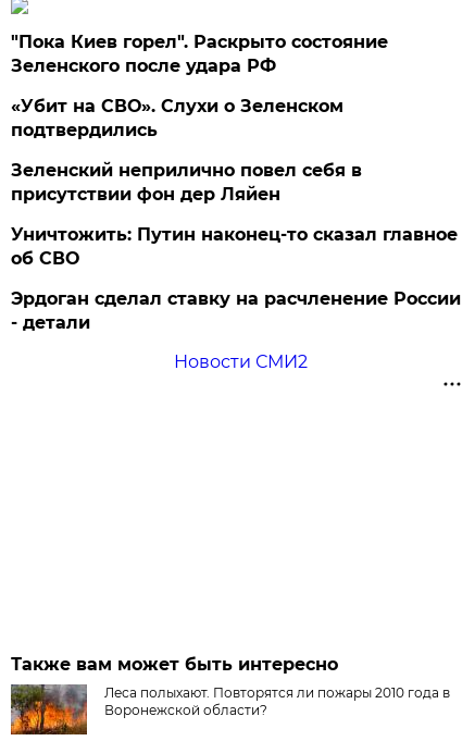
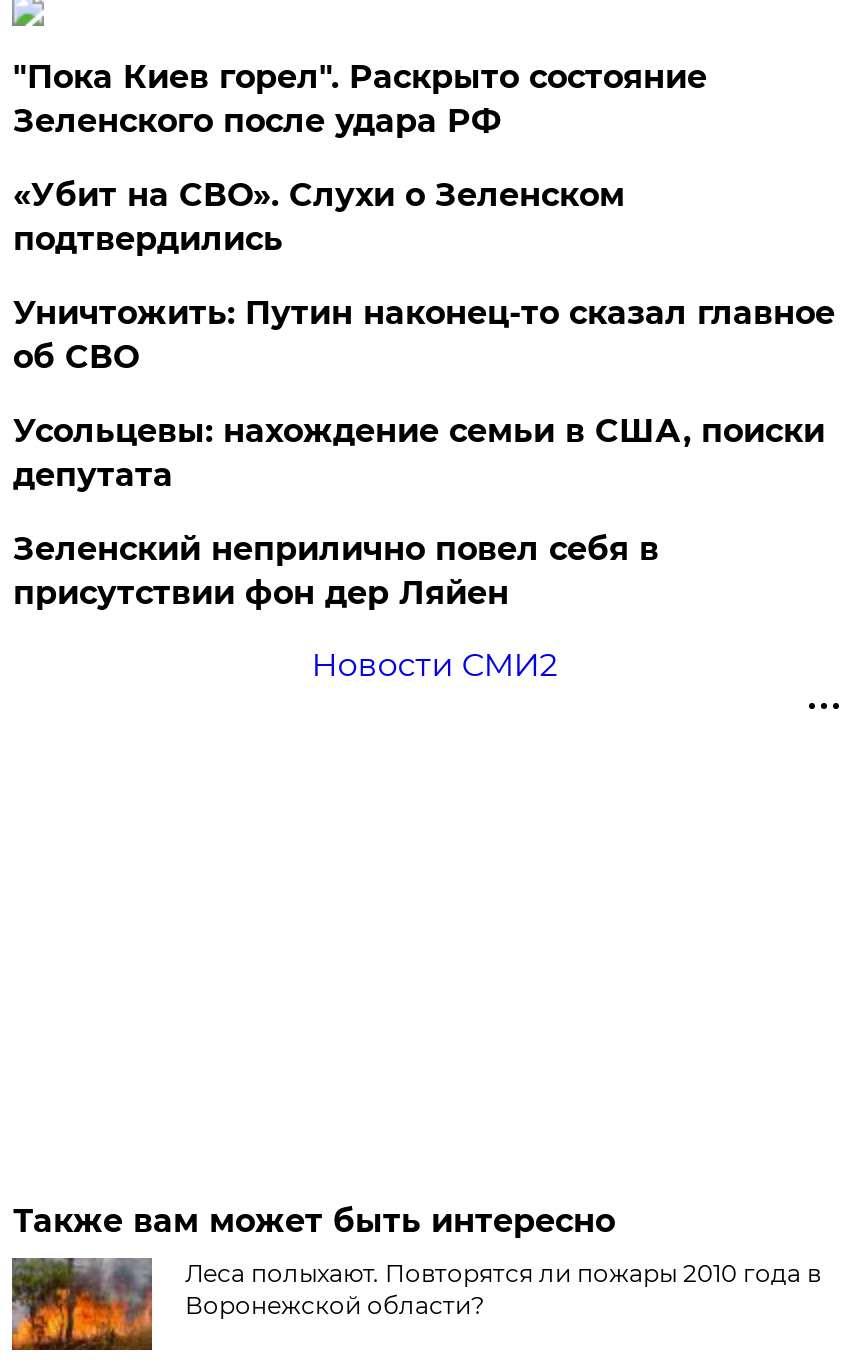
none -> [13,412,825,494] Усольцевы: нахождение семьи в США, поиски | депутата
moved [11,160,362,205] -> [13,530,659,612]: Зеленский неприлично повел cебя в | присутствии фон дер Ляйен
moved [11,224,458,269] -> [13,294,835,376]: Уничтожить: Путин наконец-то сказал главное | об СВО
[11,288,461,333] Эрдоган сделал ставку на расчленение России | - детали -> none

